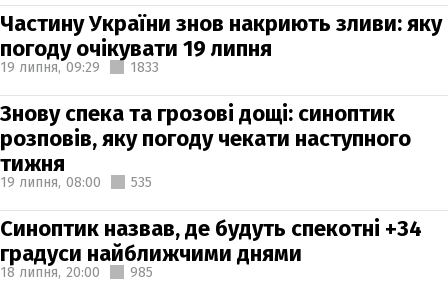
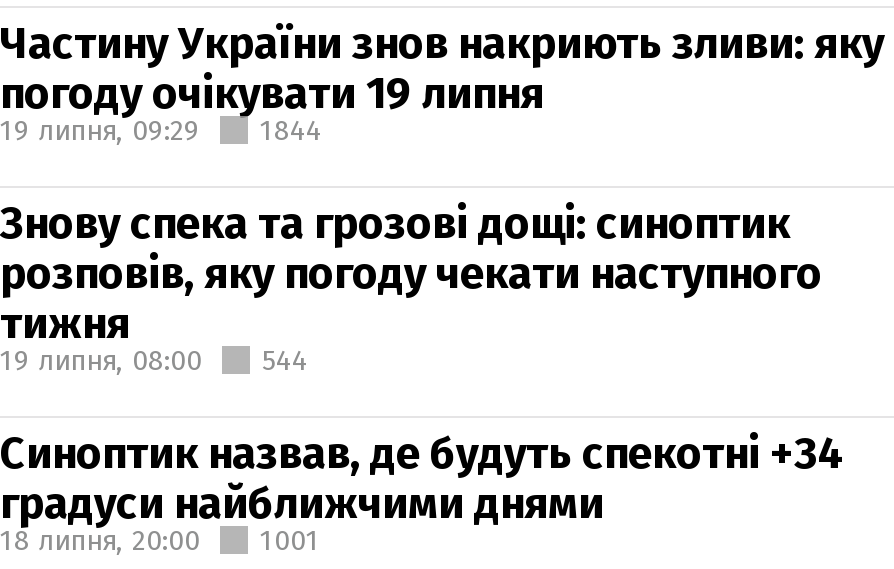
[0,58,159,75] 19 липня, 09:29 1833 -> [0,113,322,147] 19 липня, 09:29 1844
[0,173,152,190] 19 липня, 08:00 535 -> [0,343,308,377] 19 липня, 08:00 544
[0,263,153,280] 18 липня, 20:00 985 -> [0,523,320,557] 18 липня, 20:00 1001

